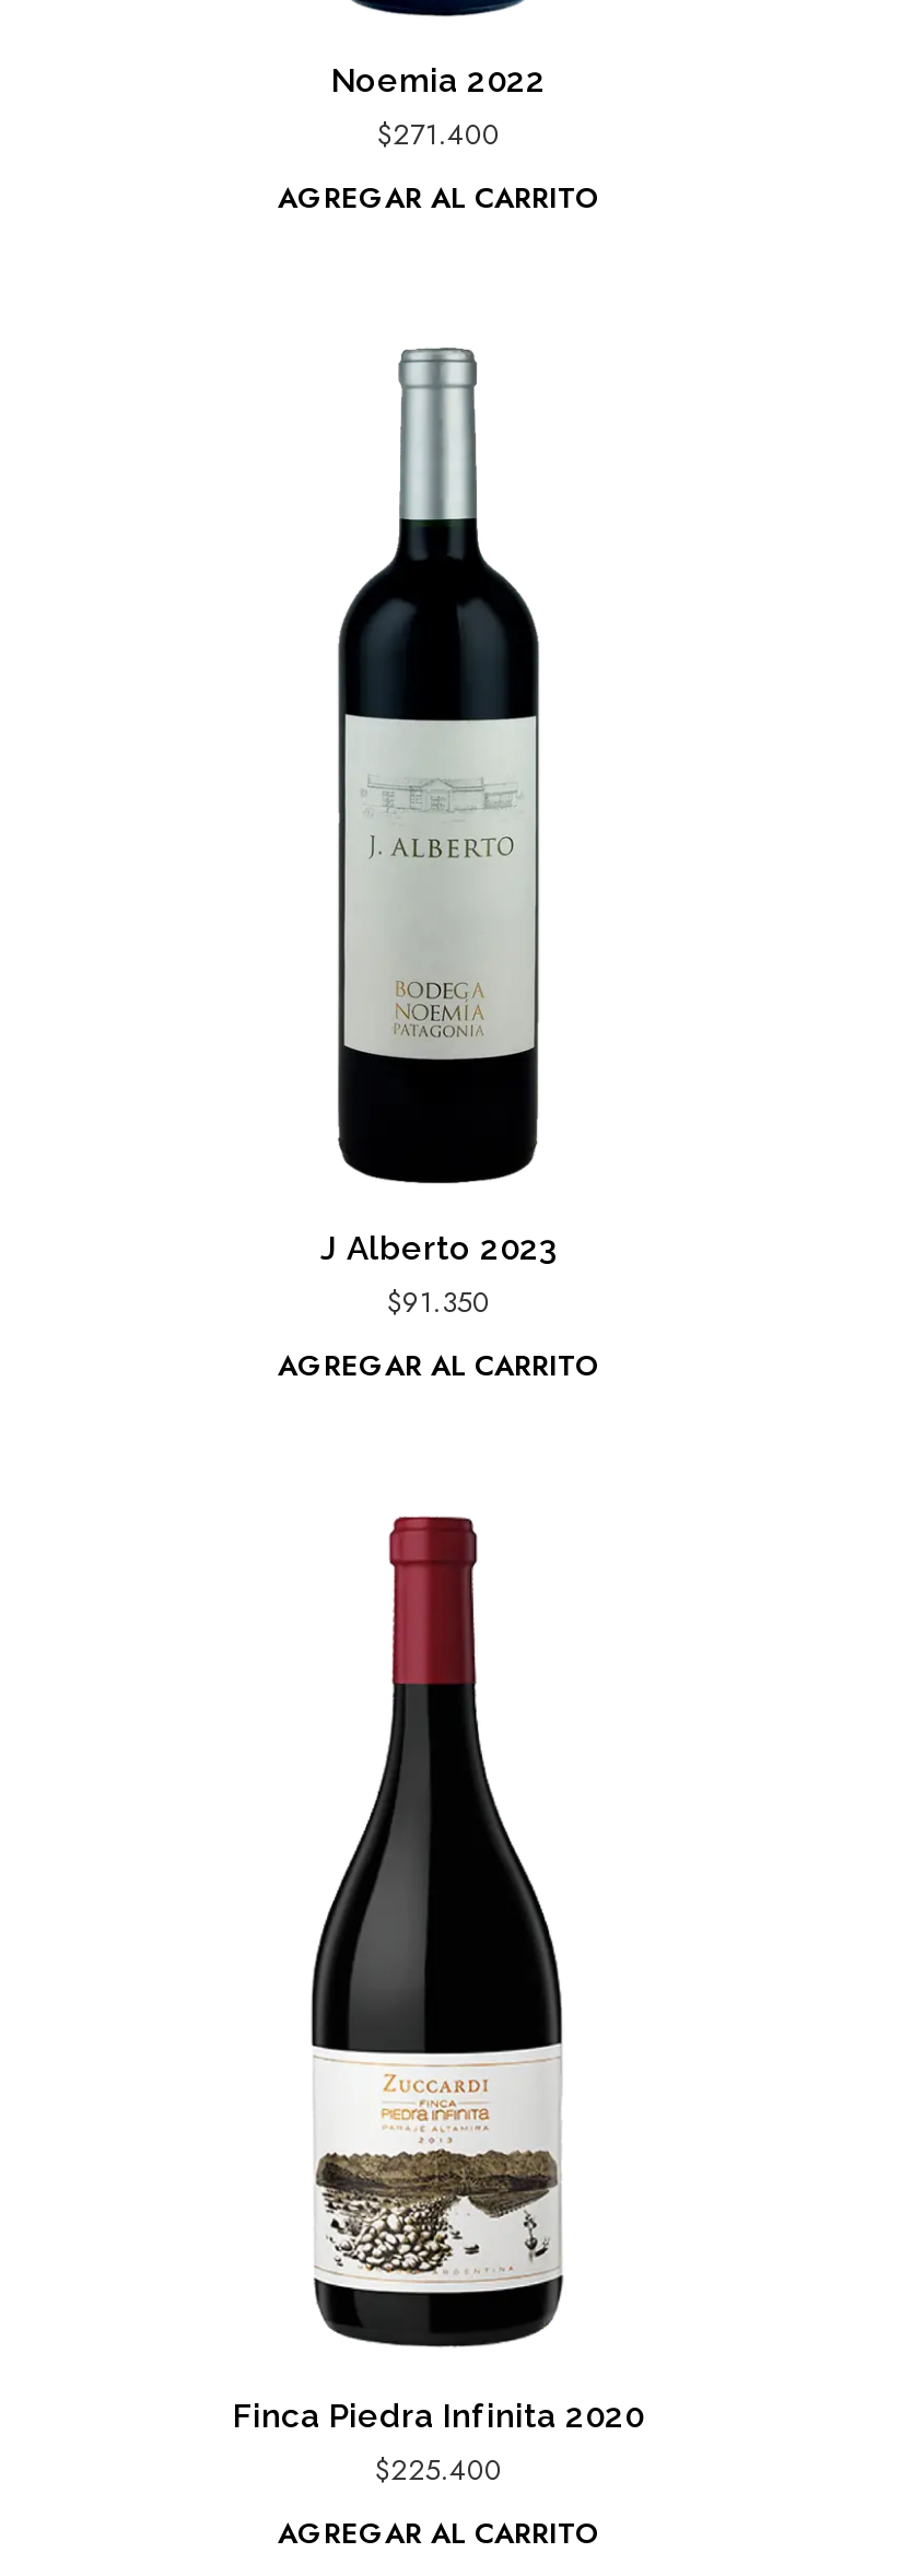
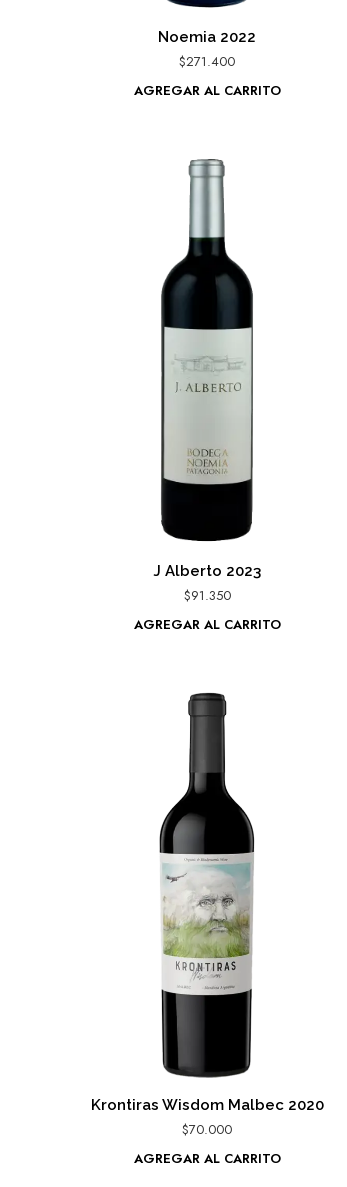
[233,1515,644,2490] [image] | Finca Piedra Infinita 2020 | $225.400 -> [90,692,323,1139] [image] | Krontiras Wisdom Malbec 2020 | $70.000

